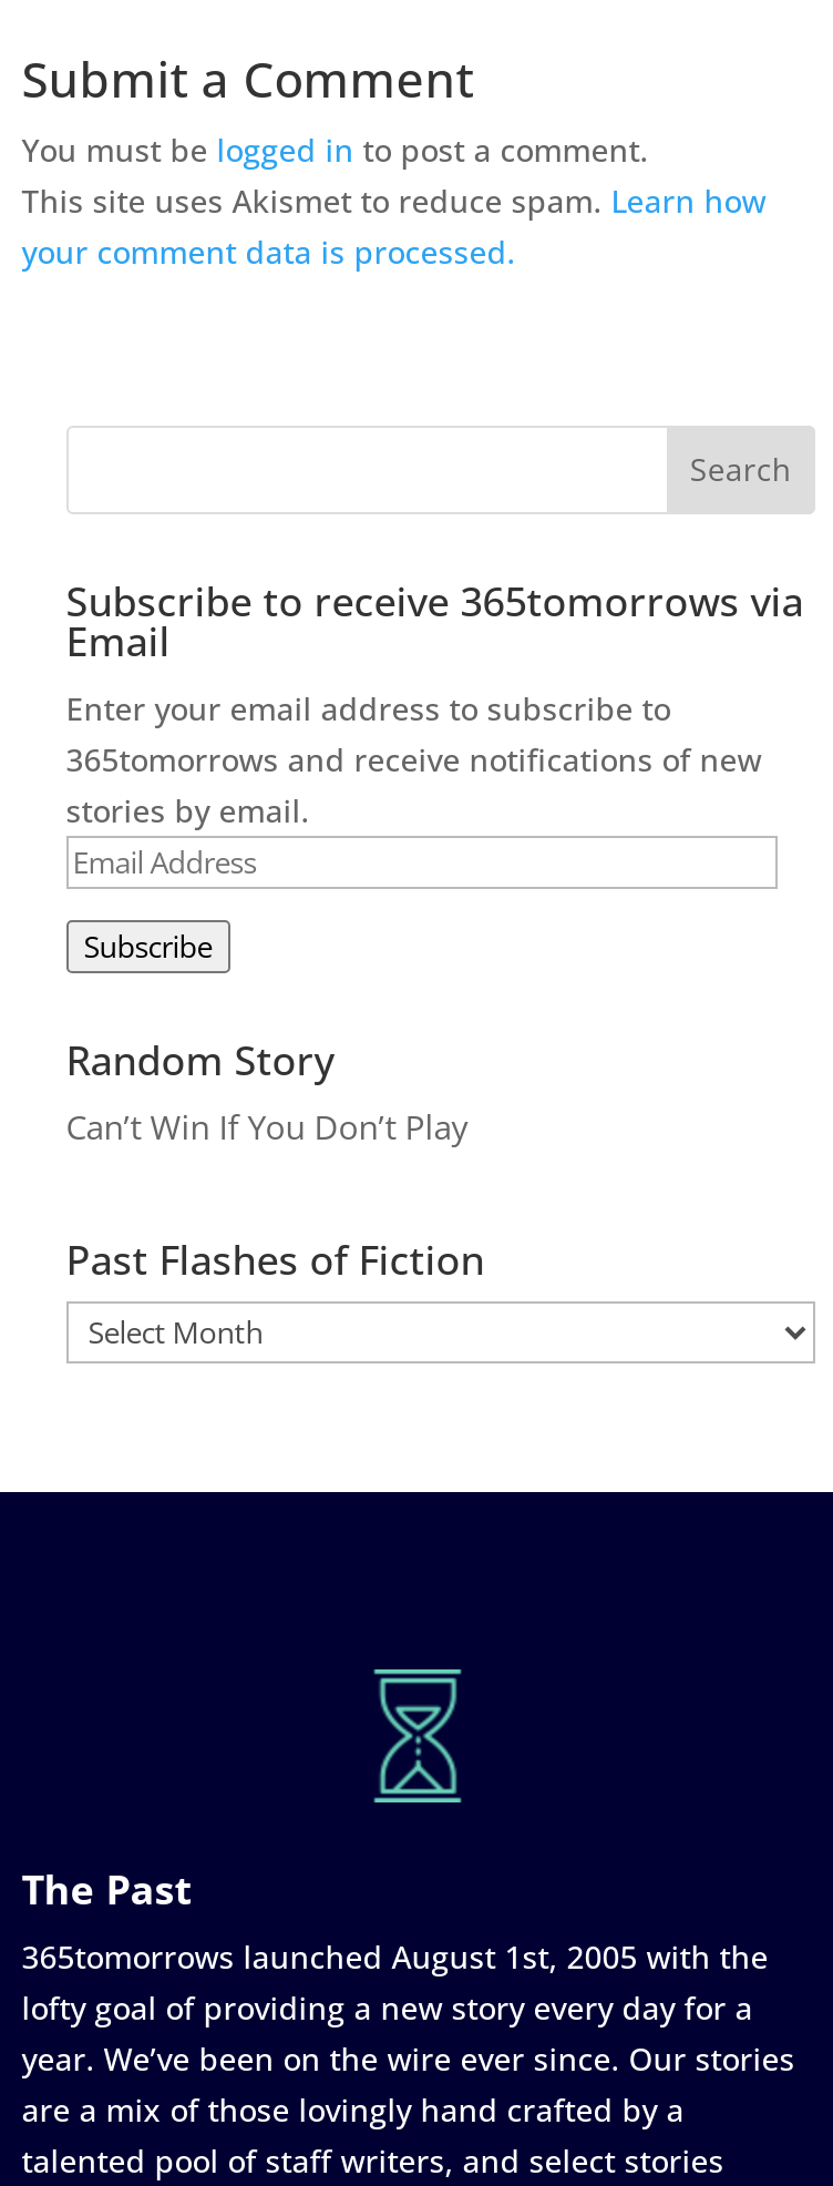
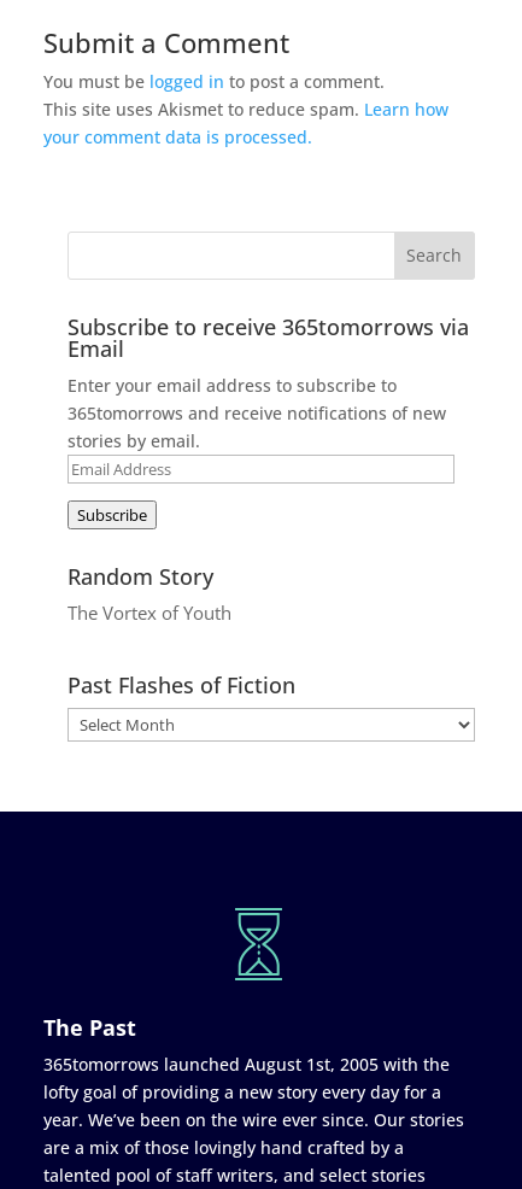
[66,1103,469,1148] Can’t Win If You Don’t Play -> [67,600,231,624] The Vortex of Youth

